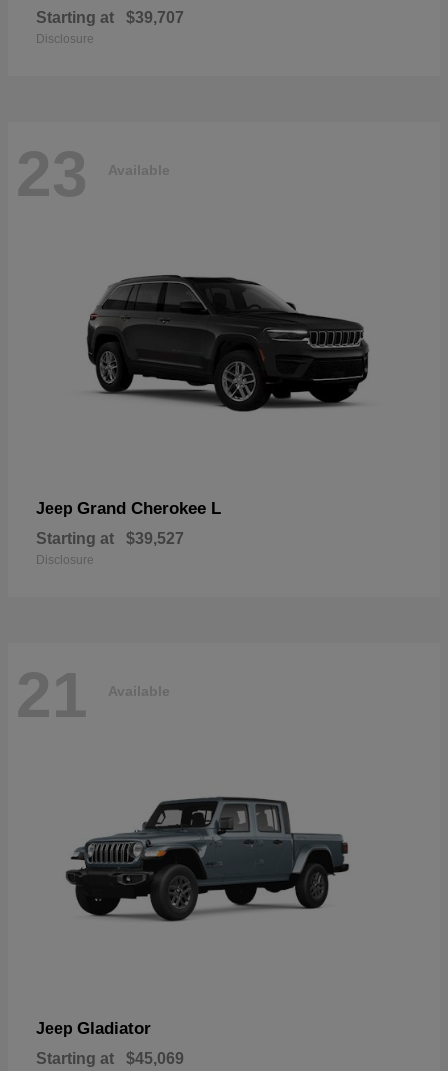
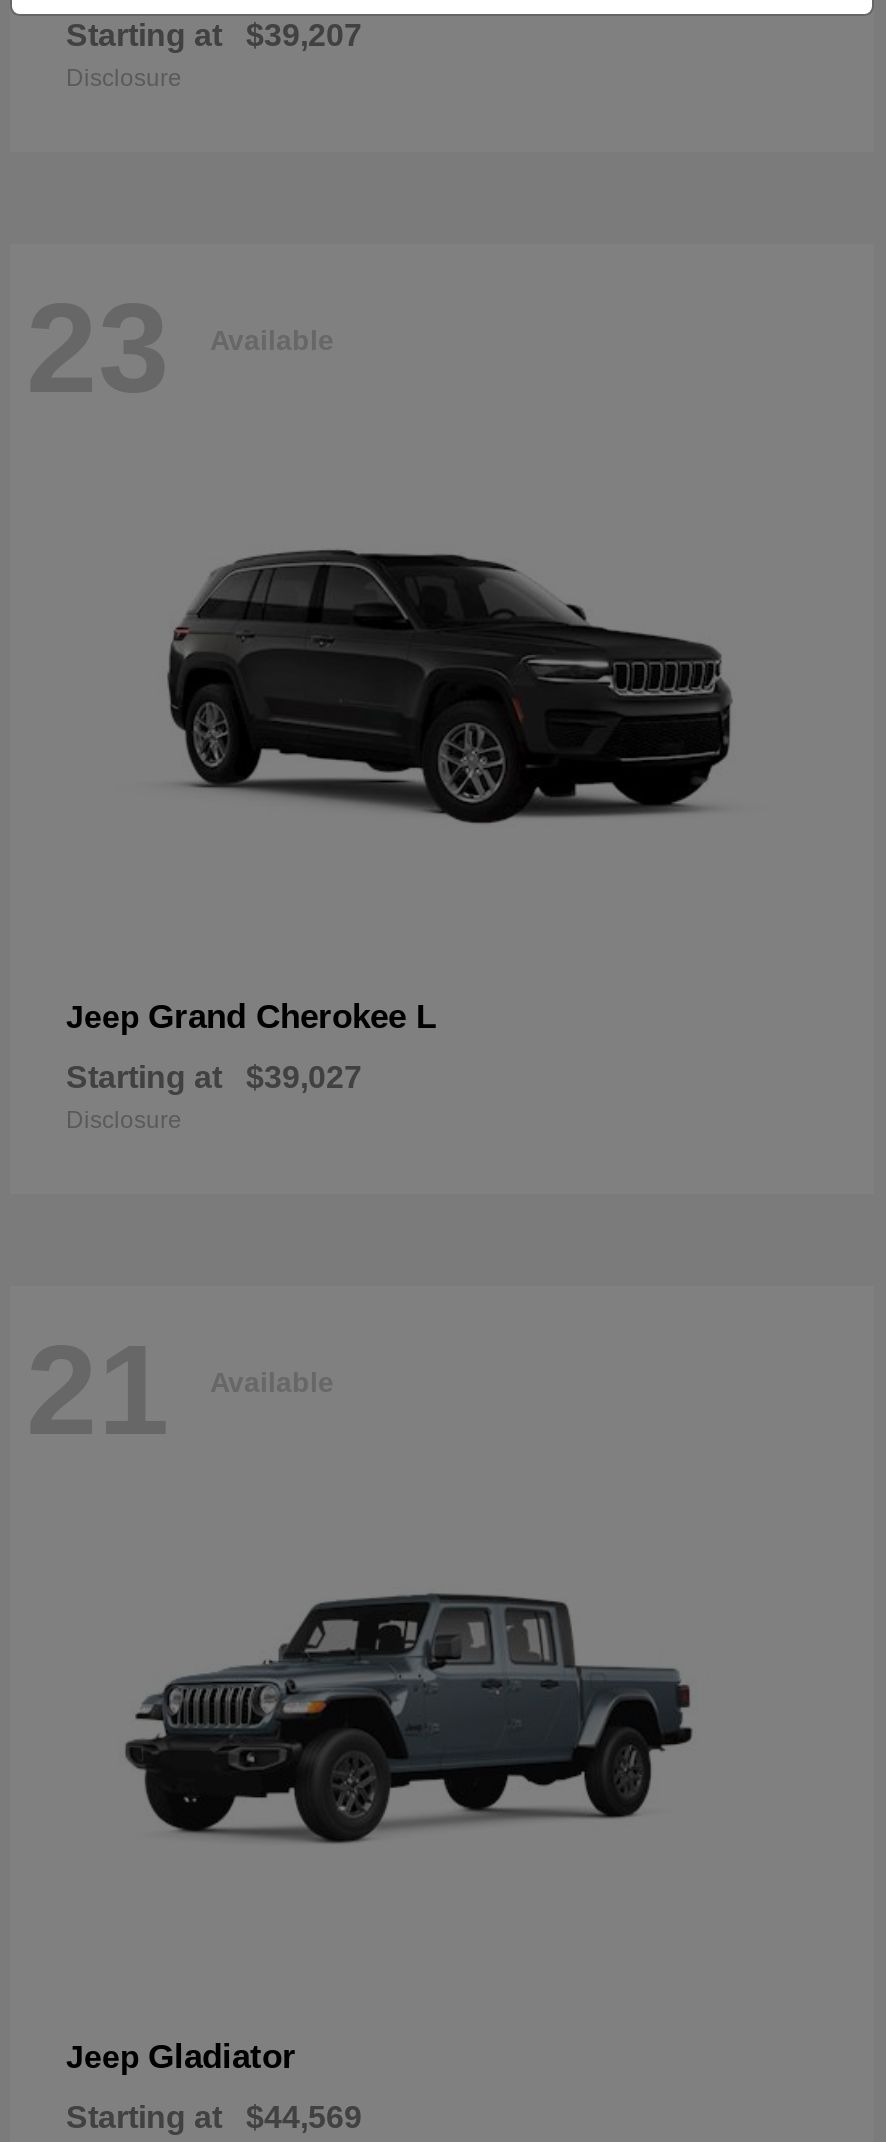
[36,9,184,26] Starting at $39,707 -> [66,17,362,51] Starting at $39,207
[36,529,184,546] Starting at $39,527 -> [66,1059,362,1093] Starting at $39,027
[36,1050,184,1067] Starting at $45,069 -> [66,2101,362,2135] Starting at $44,569

